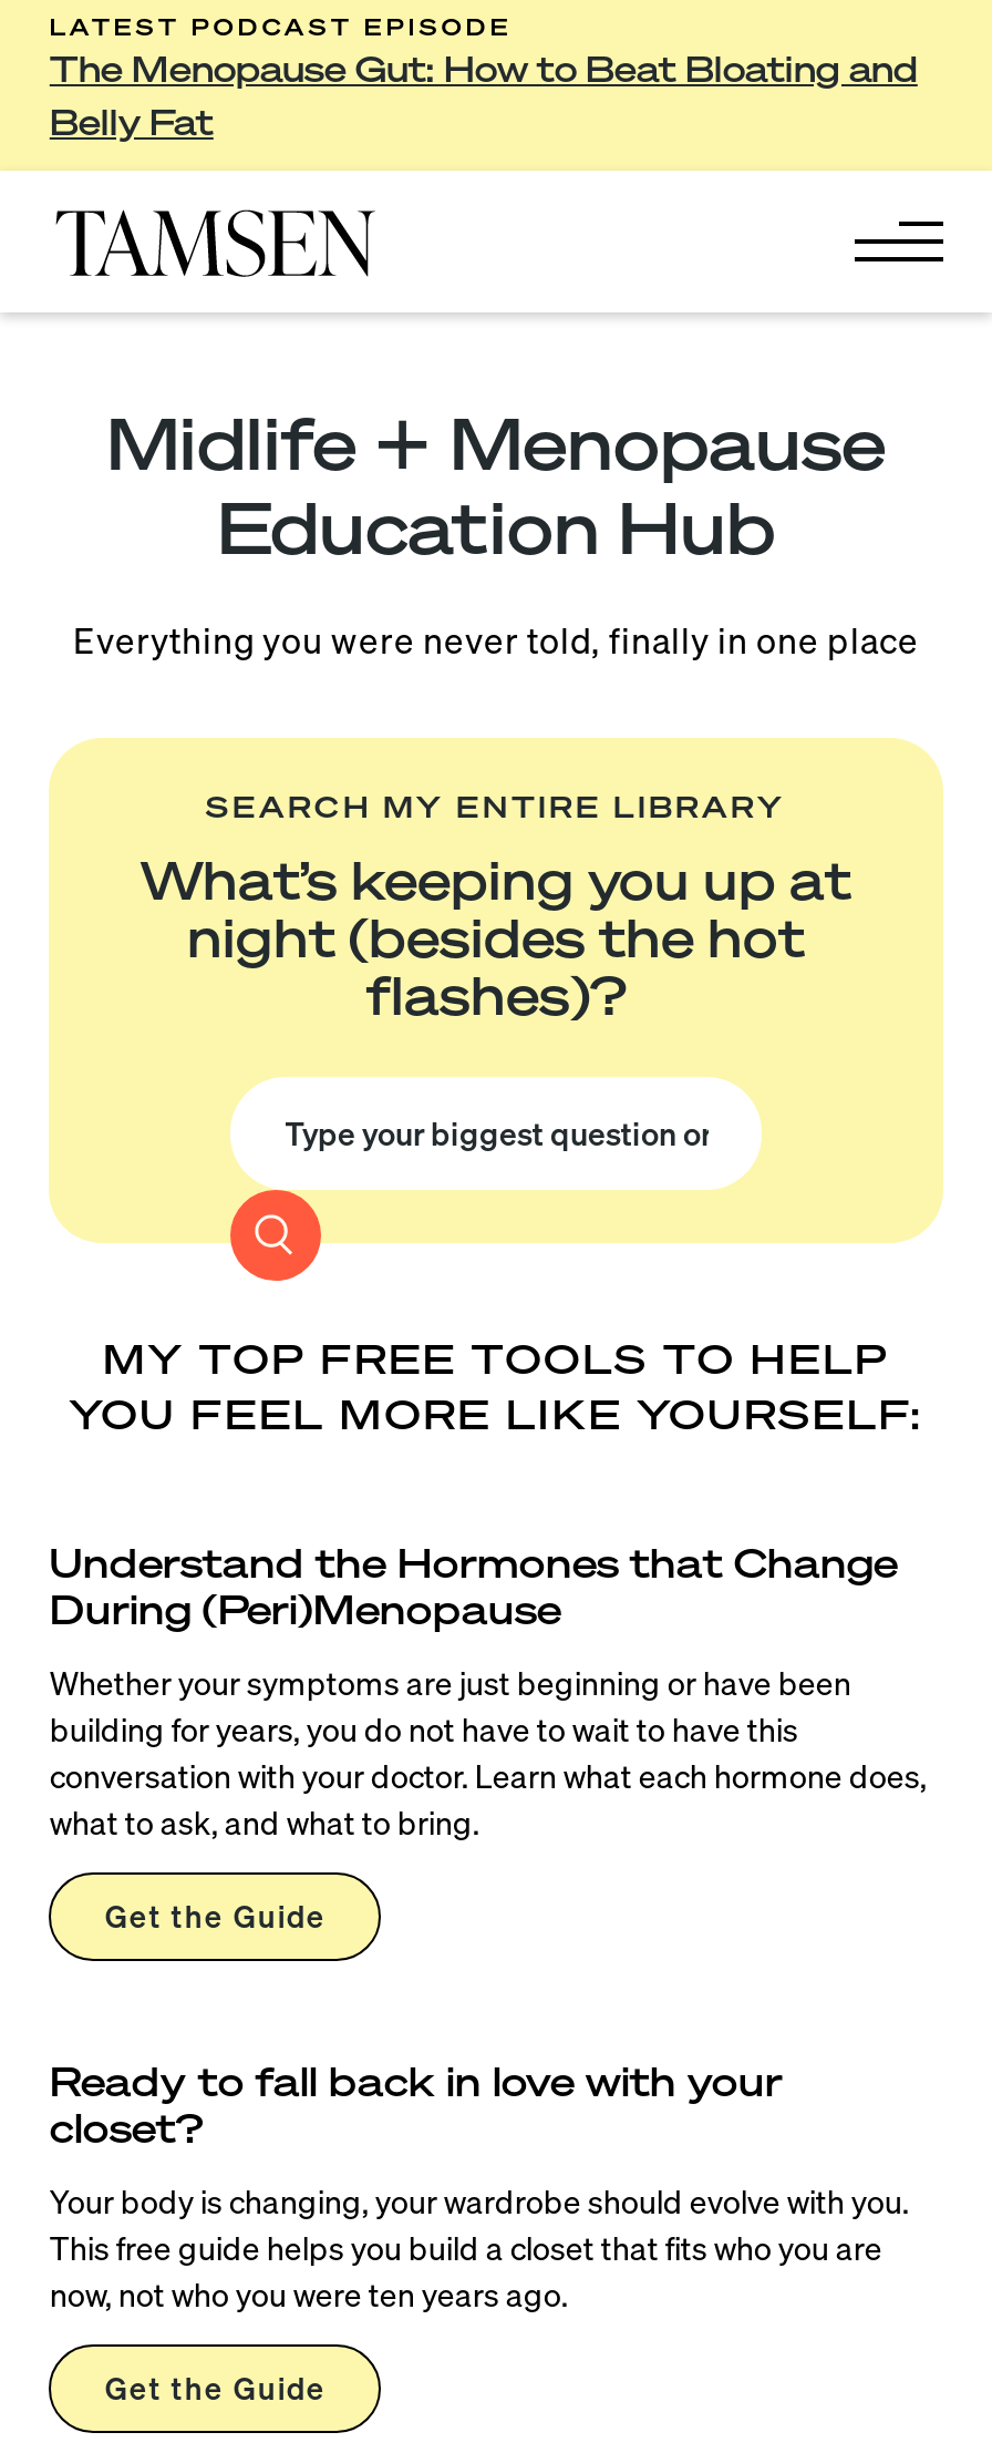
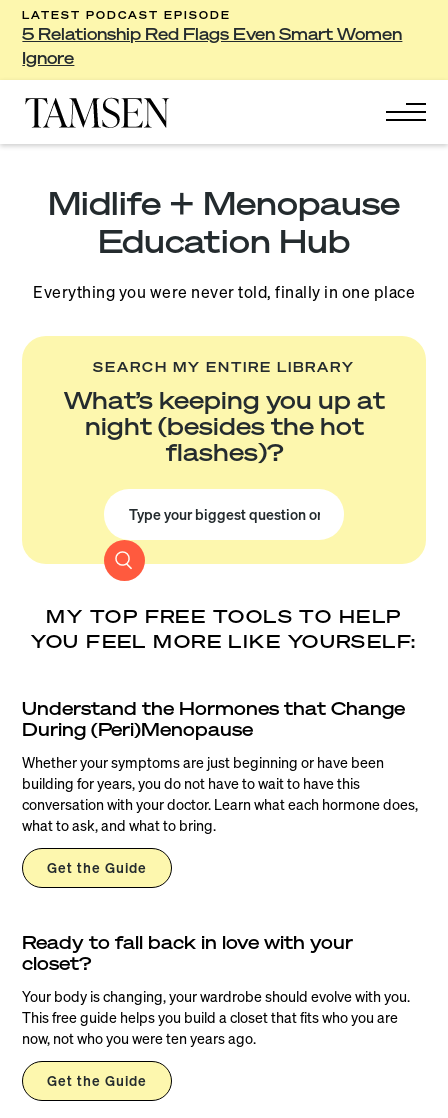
[50,44,918,146] The Menopause Gut: How to Beat Bloating and | Belly Fat -> [22,23,402,69] 5 Relationship Red Flags Even Smart Women | Ignore

